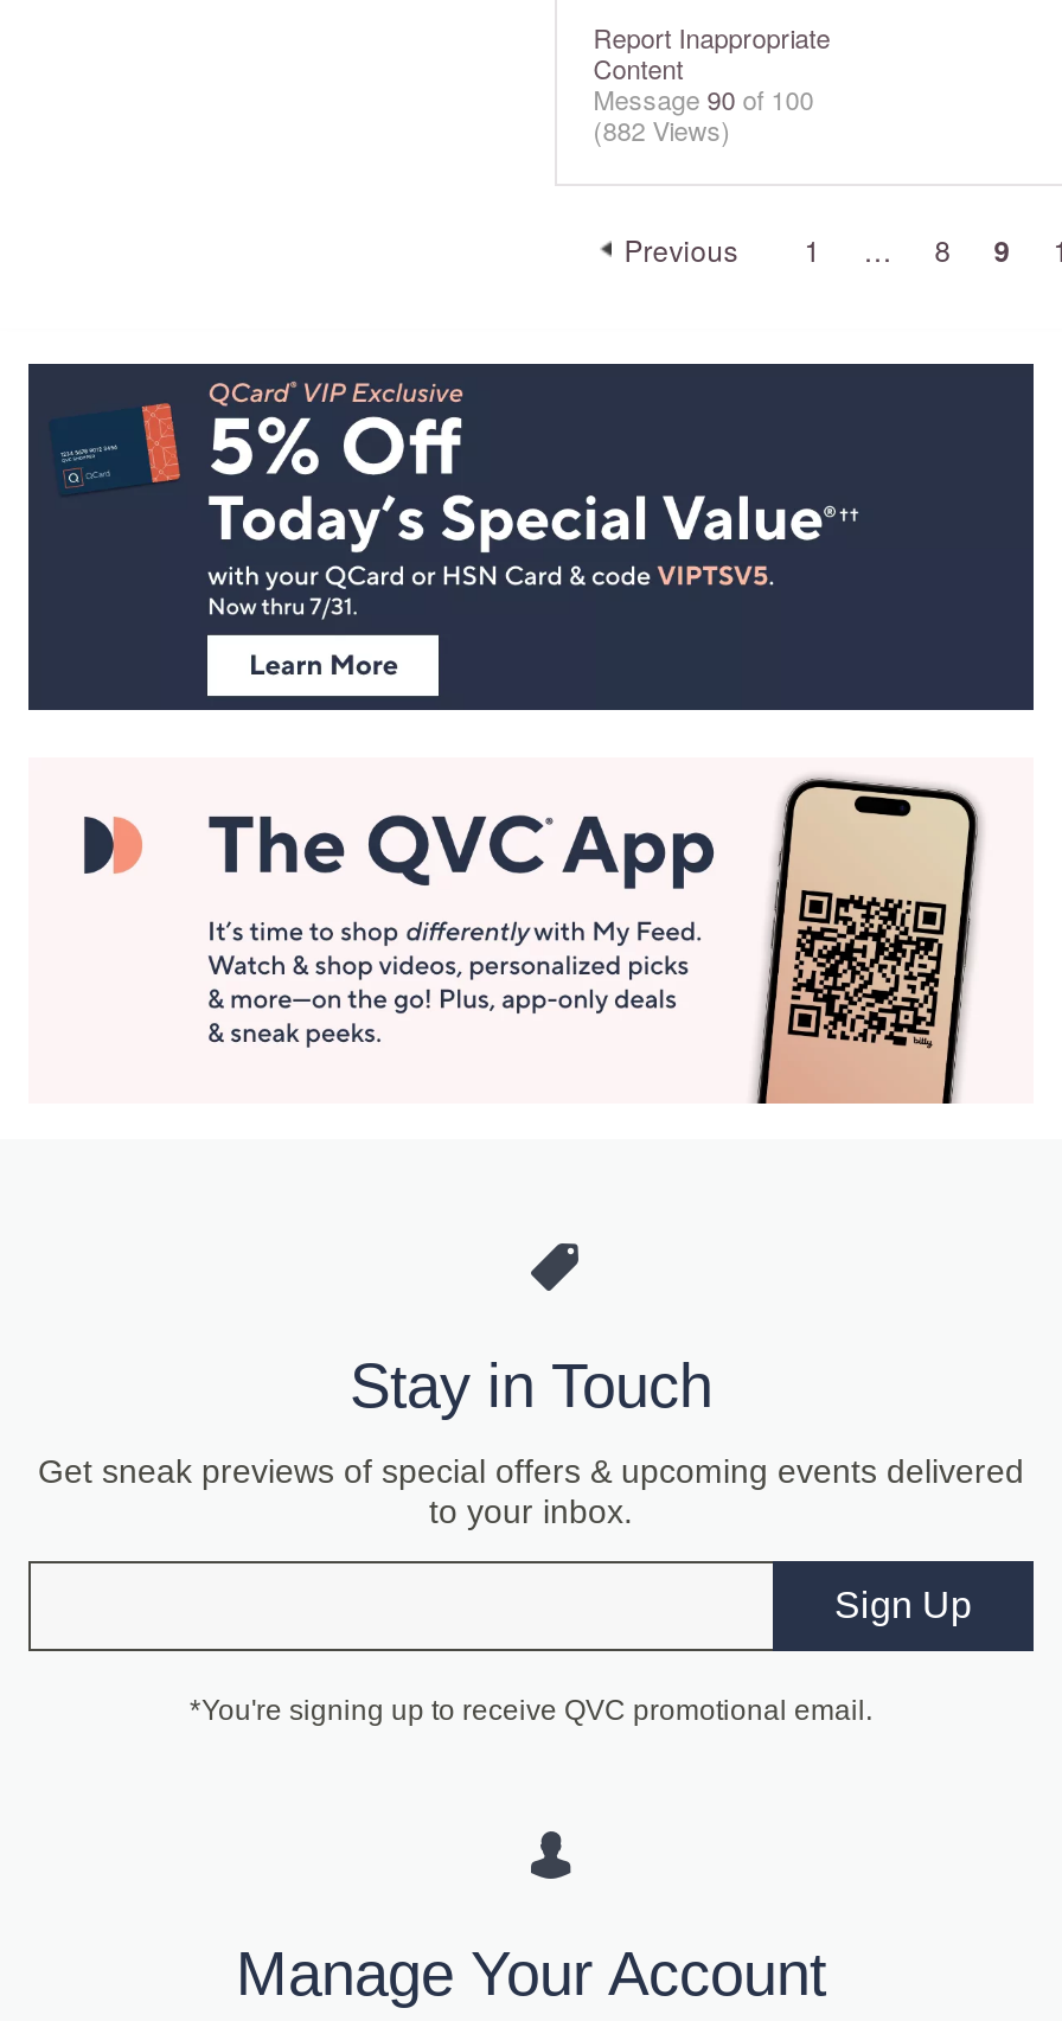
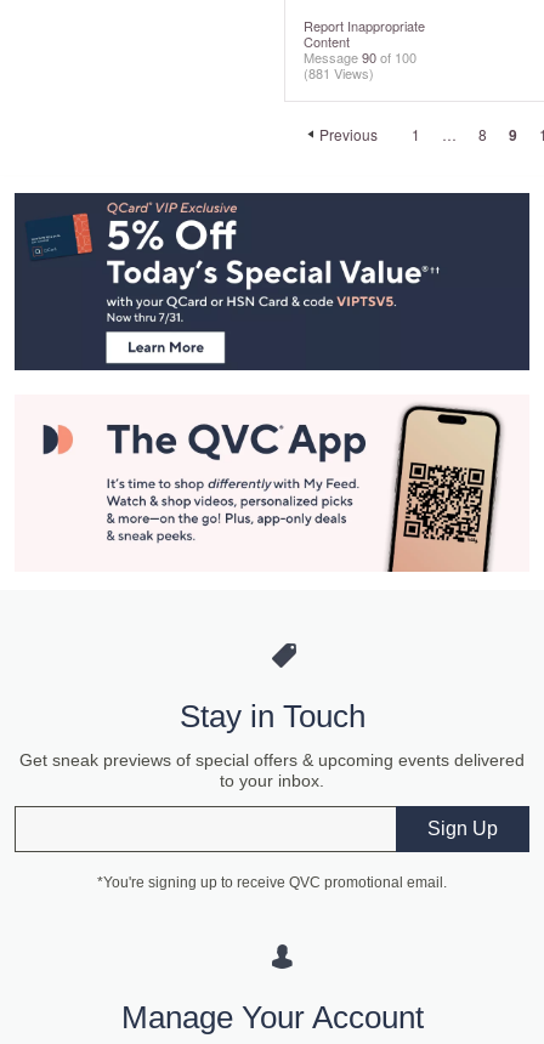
[593,109,731,147] (882 Views) -> [304,63,374,82] (881 Views)

